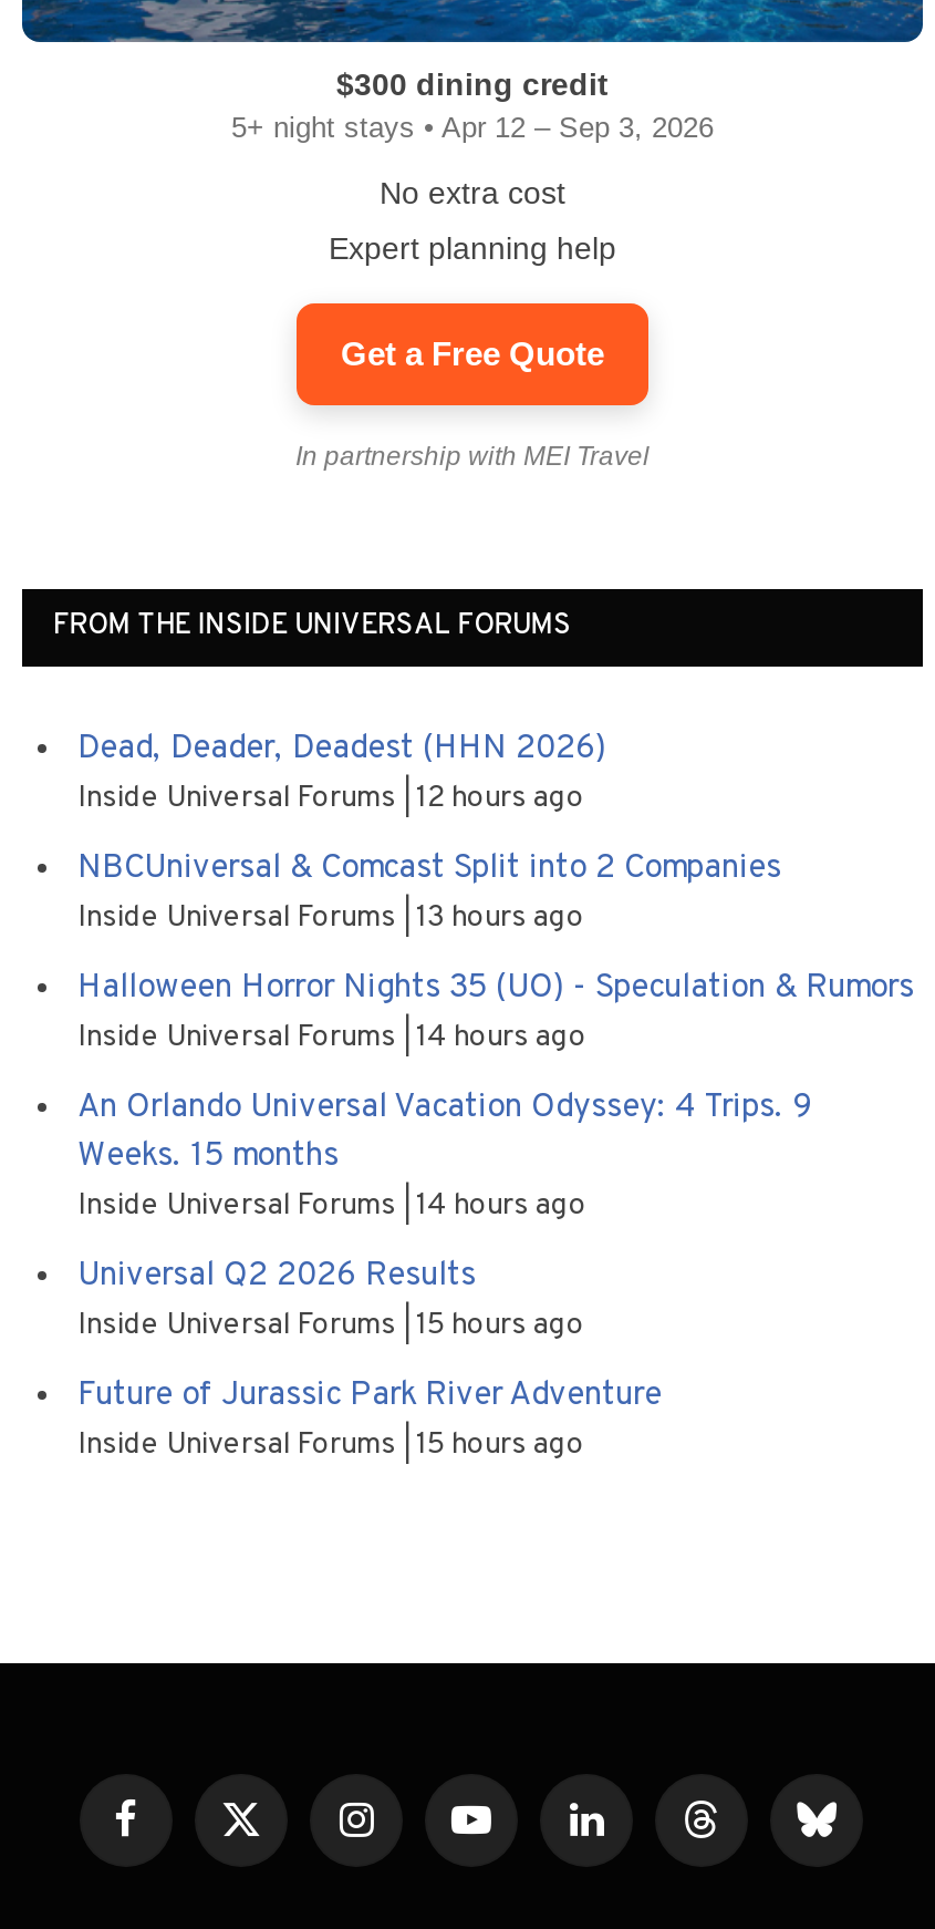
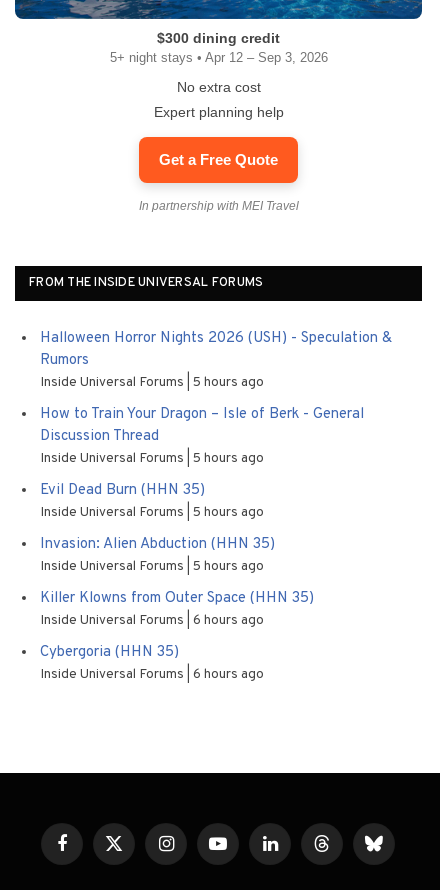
[77,728,606,816] Dead, Deader, Deadest (HHN 2026) | Inside Universal Forums 12 hours ago -> [40,328,392,390] Halloween Horror Nights 2026 (USH) - Speculation & | Rumors | Inside Universal Forums 5 hours ago
[77,847,781,936] NBCUniversal & Comcast Split into 2 Companies | Inside Universal Forums 13 hours ago -> [40,404,364,466] How to Train Your Dragon – Isle of Berk - General | Discussion Thread | Inside Universal Forums 5 hours ago
[77,967,914,1055] Halloween Horror Nights 35 (UO) - Speculation & Rumors | Inside Universal Forums 14 hours ago -> [40,480,264,520] Evil Dead Burn (HHN 35) | Inside Universal Forums 5 hours ago
[77,1086,812,1224] An Orlando Universal Vacation Odyssey: 4 Trips. 9 | Weeks. 15 months | Inside Universal Forums 14 hours ago -> [40,534,275,574] Invasion: Alien Abduction (HHN 35) | Inside Universal Forums 5 hours ago
[77,1255,584,1343] Universal Q2 2026 Results | Inside Universal Forums 15 hours ago -> [40,588,314,628] Killer Klowns from Outer Space (HHN 35) | Inside Universal Forums 6 hours ago
[77,1374,662,1463] Future of Jurassic Park River Adventure | Inside Universal Forums 15 hours ago -> [40,642,264,682] Cybergoria (HHN 35) | Inside Universal Forums 6 hours ago

